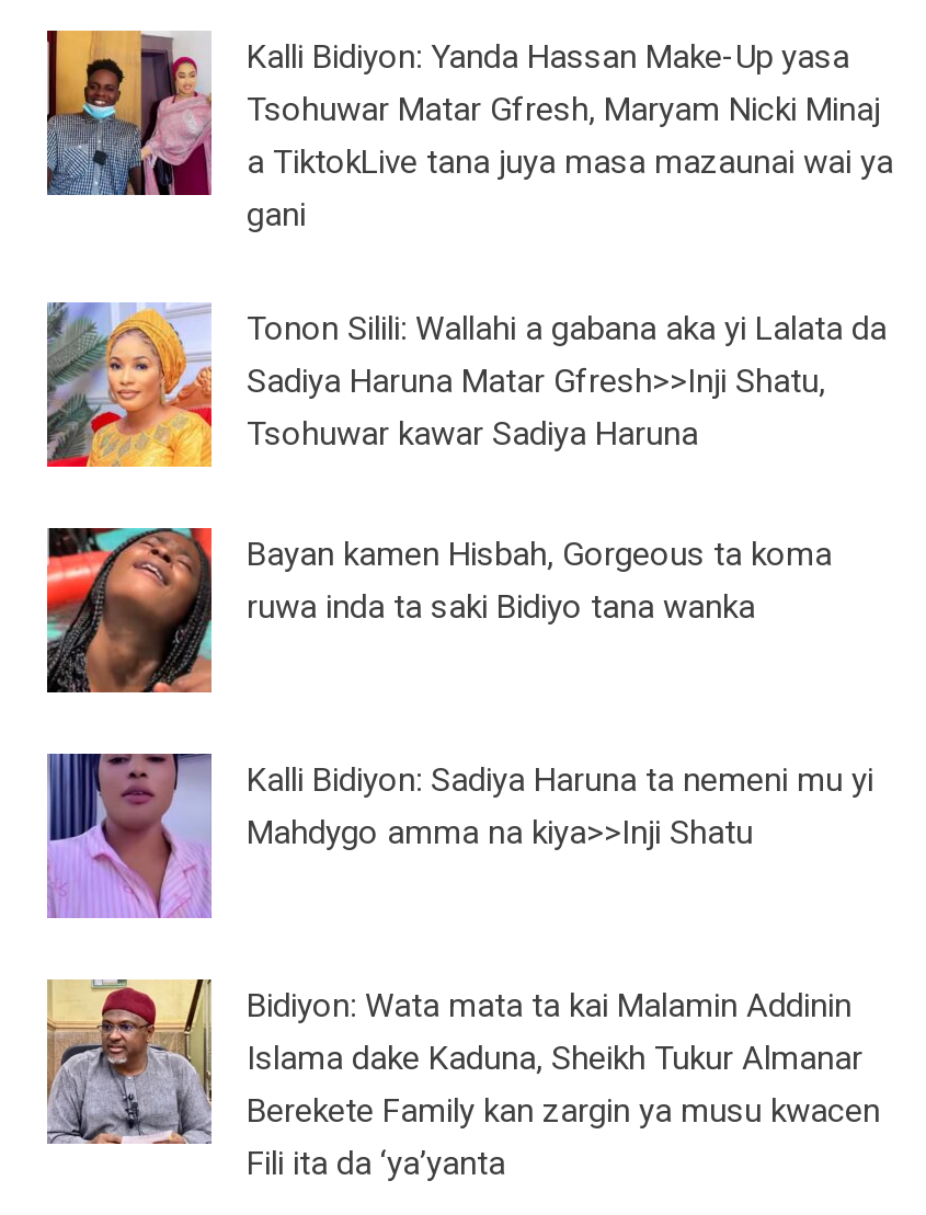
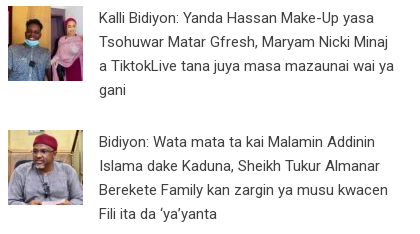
[45,300,887,627] [image] | Tonon Silili: Wallahi a gabana aka yi Lalata da | Sadiya Haruna Matar Gfresh>>Inji Shatu, | Tsohuwar kawar Sadiya Haruna | Bayan kamen Hisbah, Gorgeous ta koma | ruwa inda ta saki Bidiyo tana wanka -> none
[45,526,214,695] [image] -> none
[45,752,873,920] [image] | Kalli Bidiyon: Sadiya Haruna ta nemeni mu yi | Mahdygo amma na kiya>>Inji Shatu -> none

